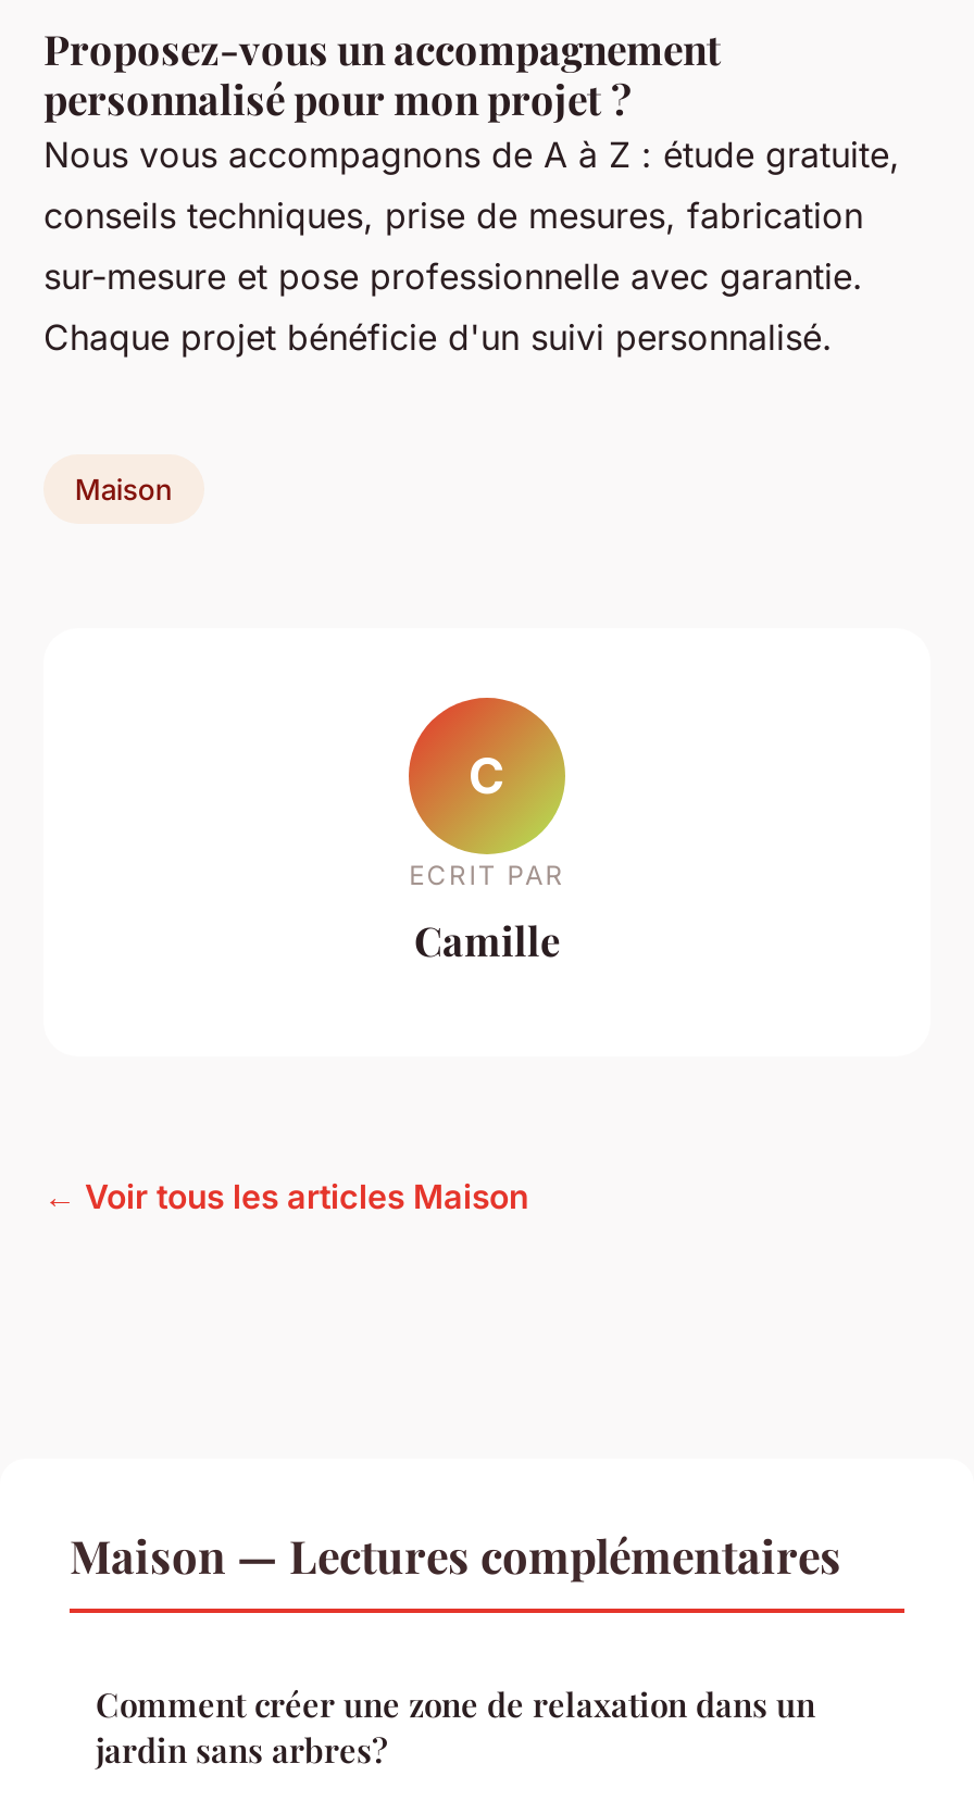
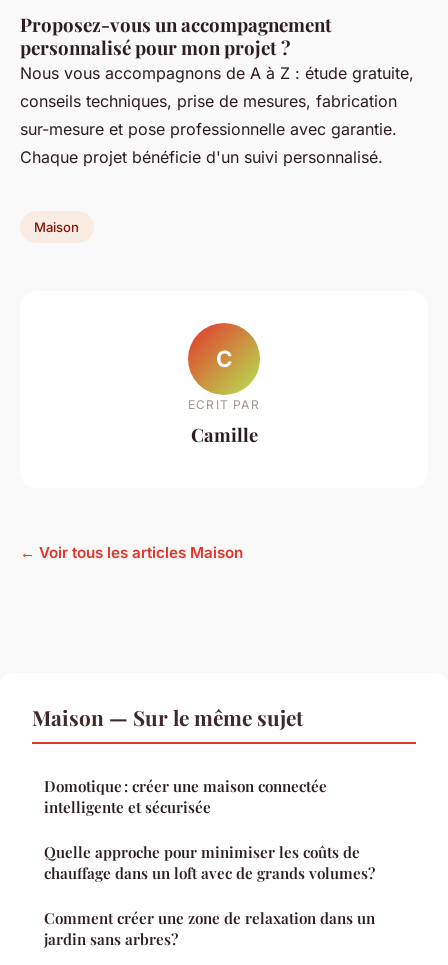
[70,1524,841,1585] Maison — Lectures complémentaires -> [32,703,375,883] Maison — Sur le même sujet | Domotique : créer une maison connectée | intelligente et sécurisée | Quelle approche pour minimiser les coûts de | chauffage dans un loft avec de grands volumes?

